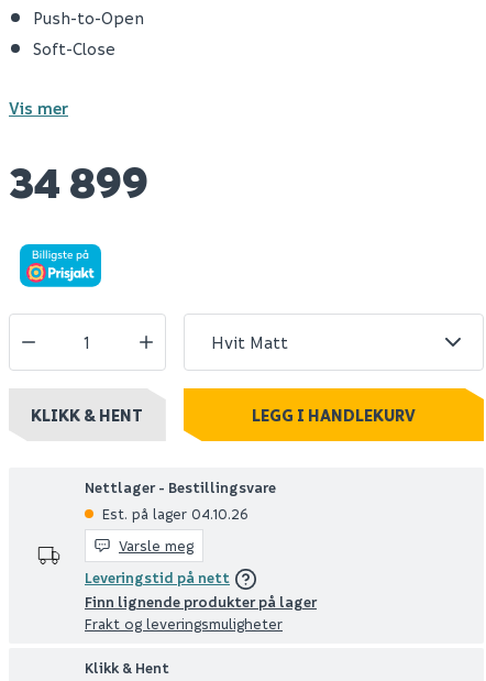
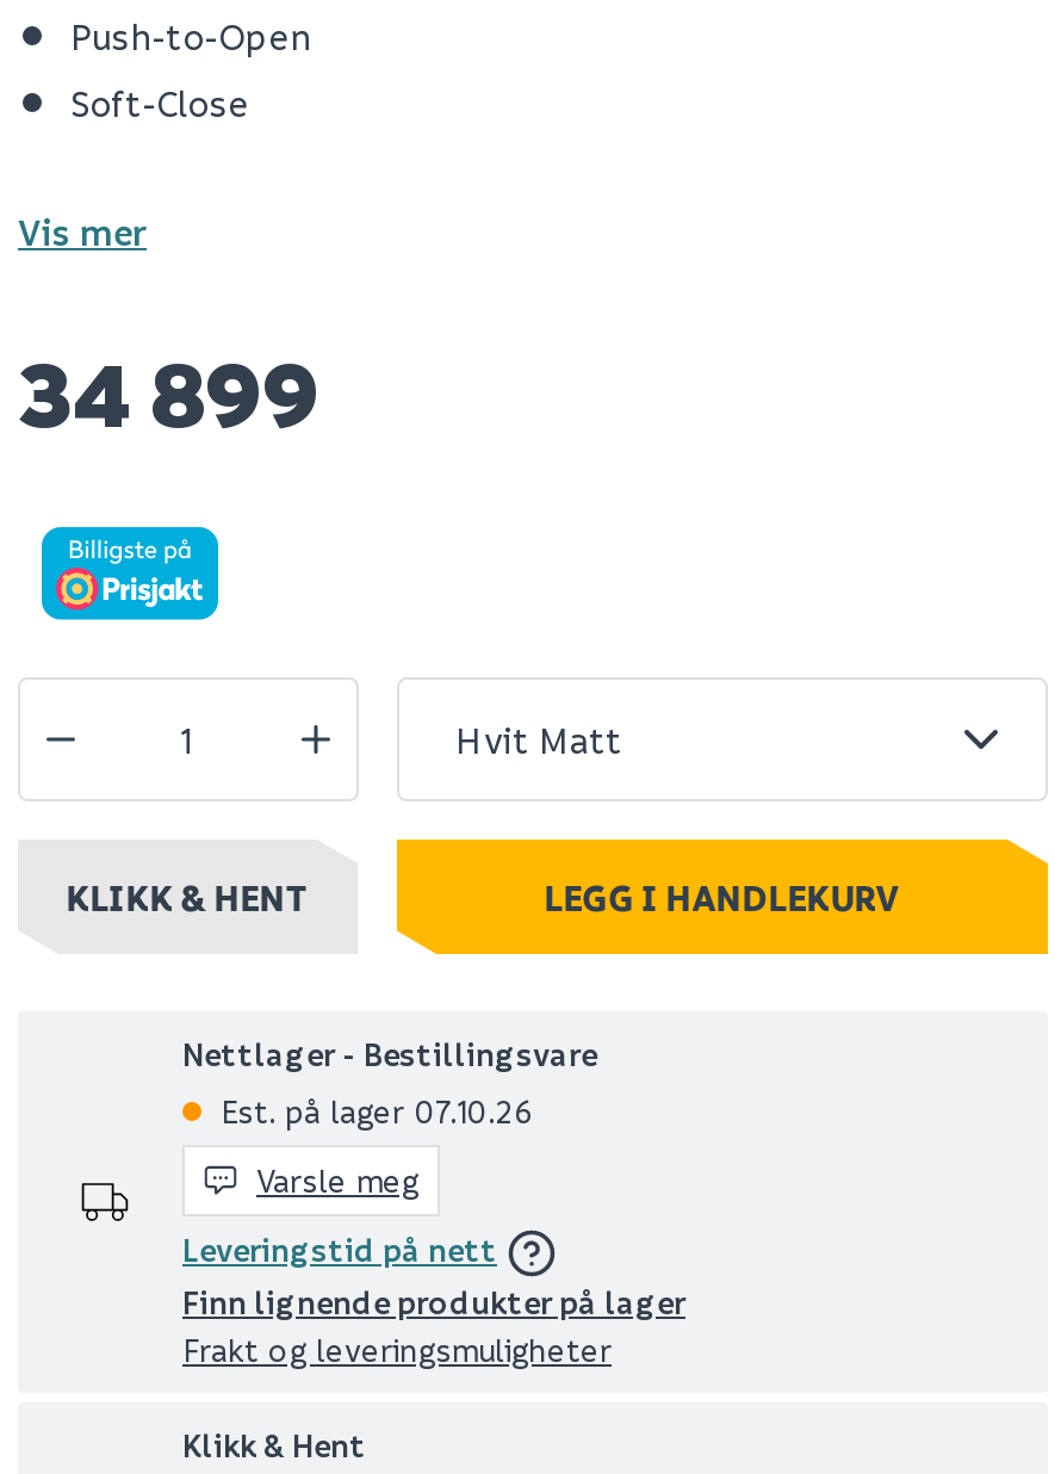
[102,504,248,523] Est. på lager 04.10.26 -> [221,1090,533,1131] Est. på lager 07.10.26

